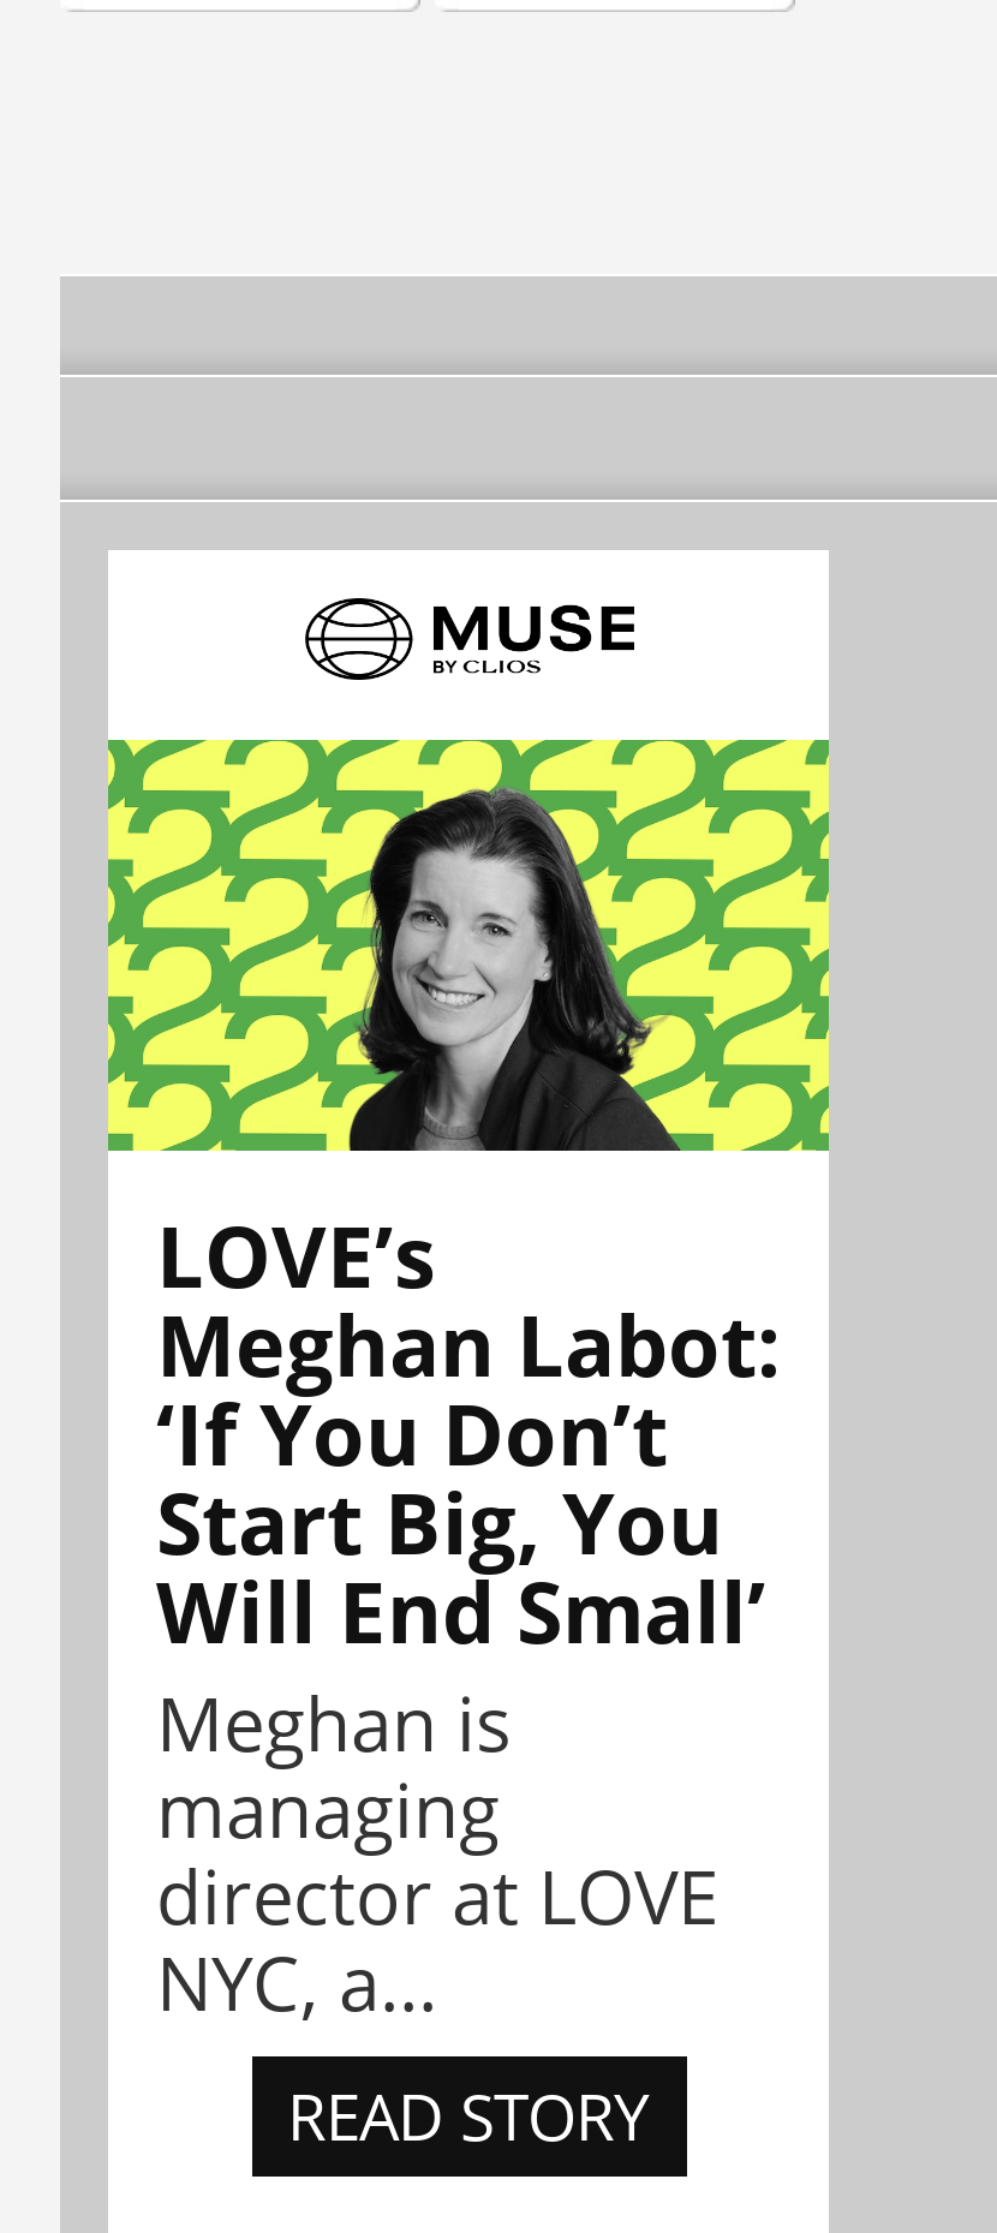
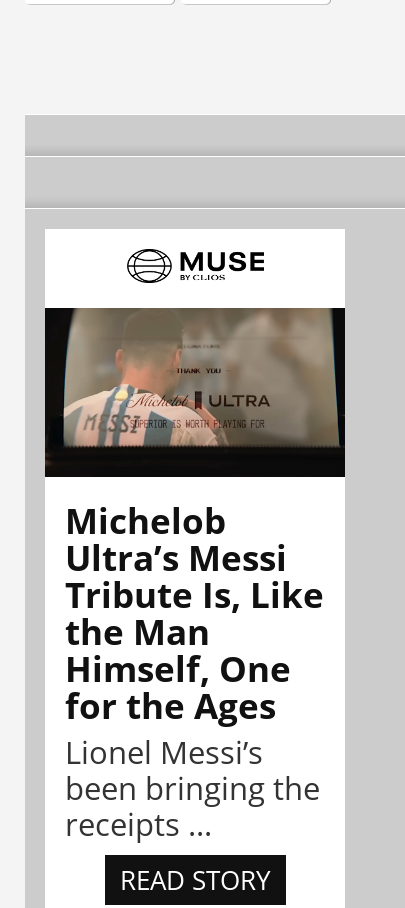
[108,738,829,2032] [image] | LOVE’s | Meghan Labot: | ‘If You Don’t | Start Big, You | Will End Small’ | Meghan is | managing | director at LOVE | NYC, a... -> [44,307,346,845] [image] | Michelob | Ultra’s Messi | Tribute Is, Like | the Man | Himself, One | for the Ages | Lionel Messi’s | been bringing the | receipts ...

